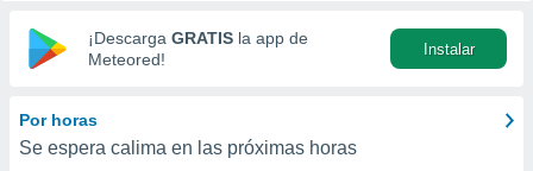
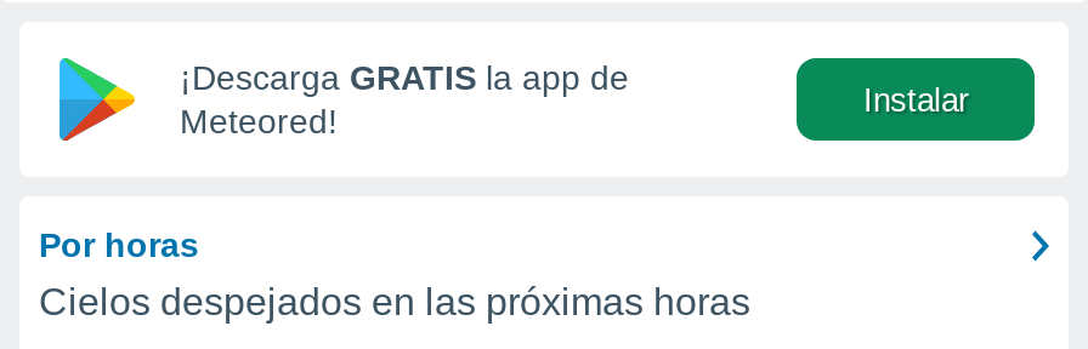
[19,138,357,158] Se espera calima en las próximas horas -> [39,281,750,322] Cielos despejados en las próximas horas

